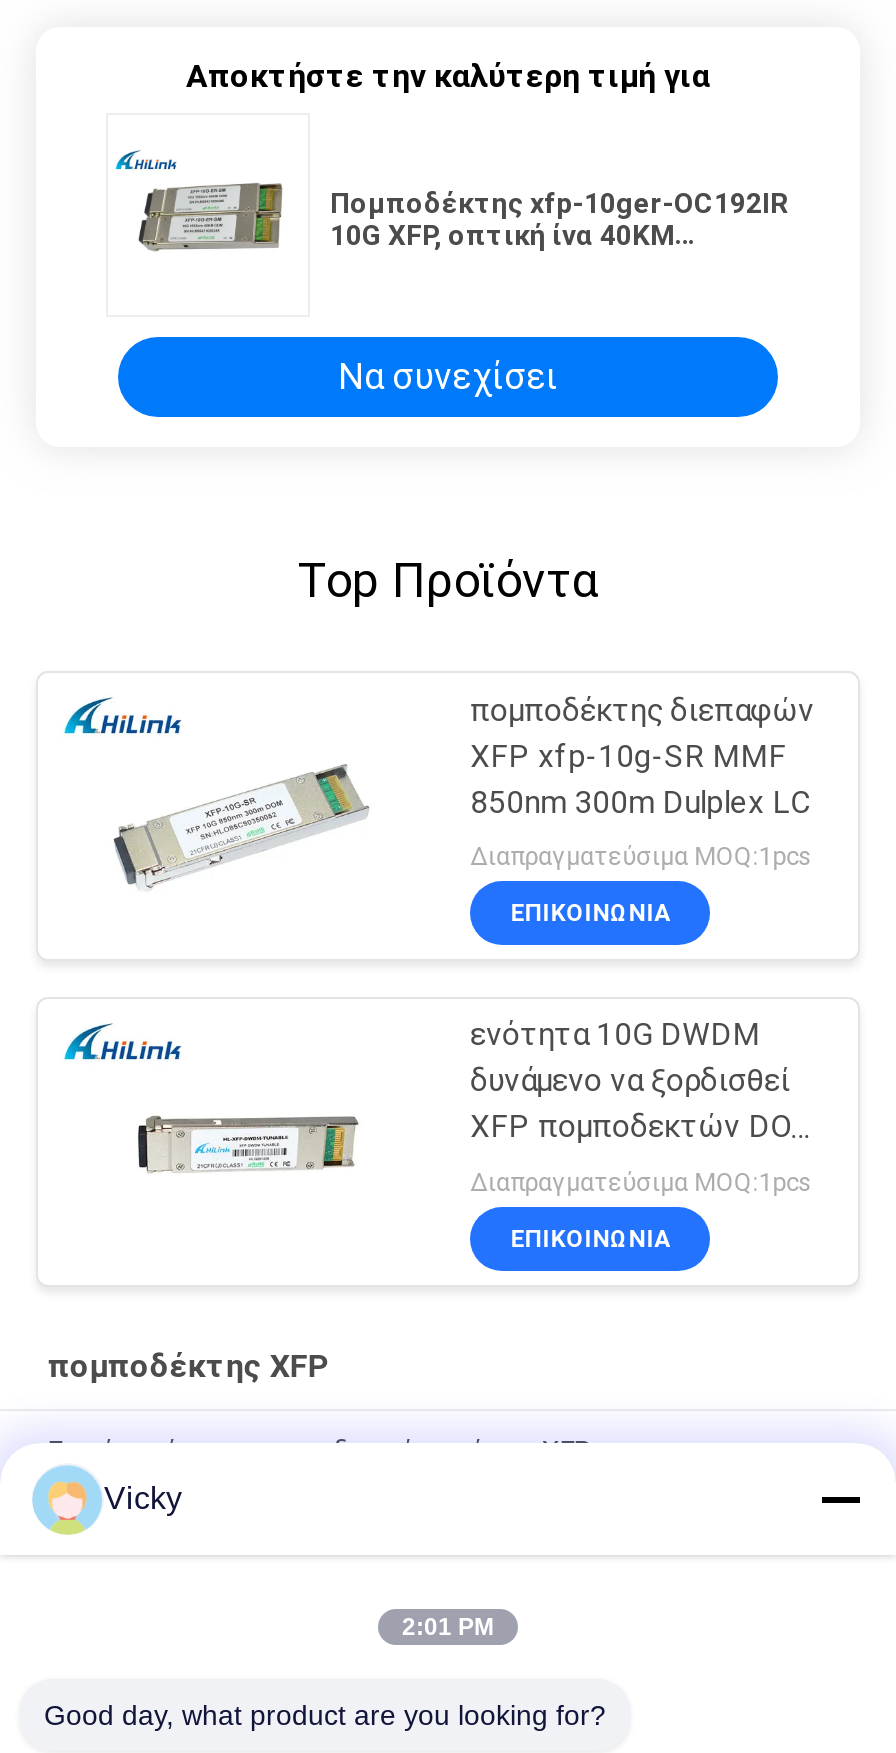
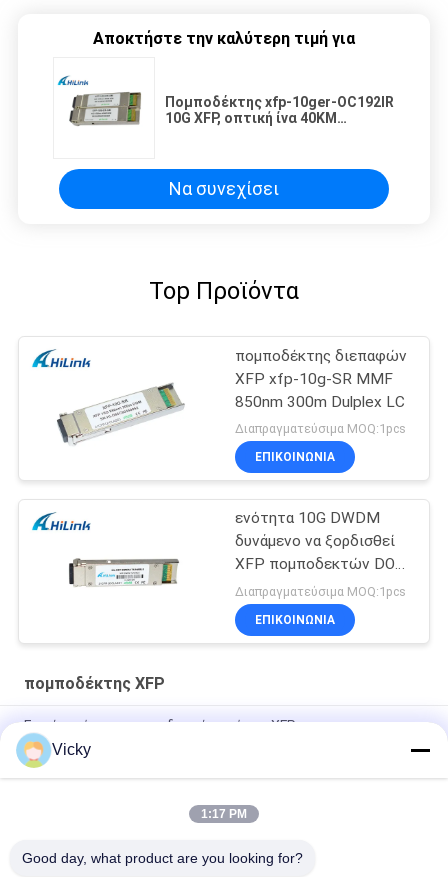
[402,1613,494,1641] 2:01 PM -> [201,807,247,821] 1:17 PM

